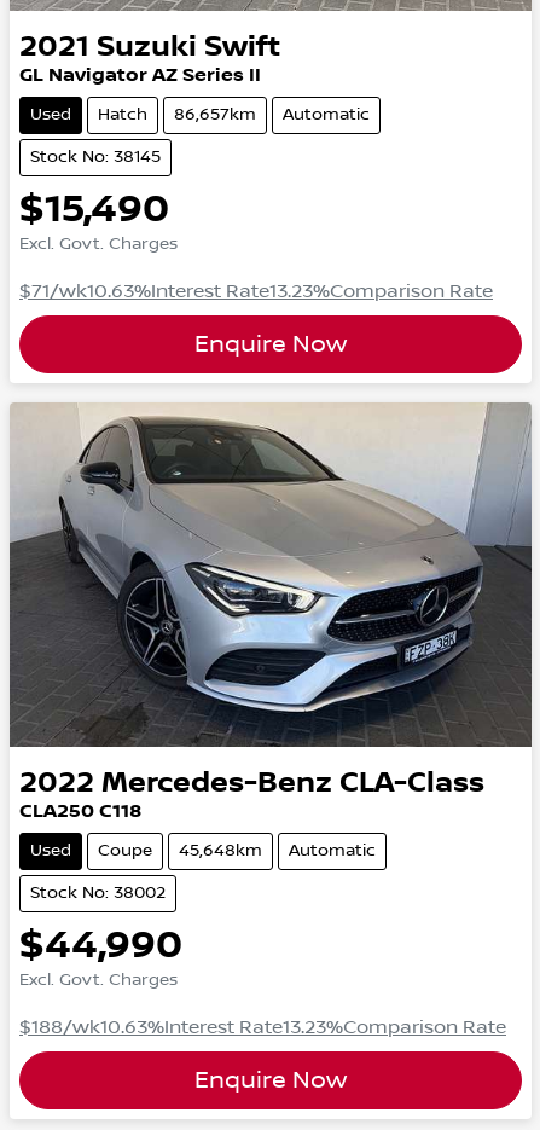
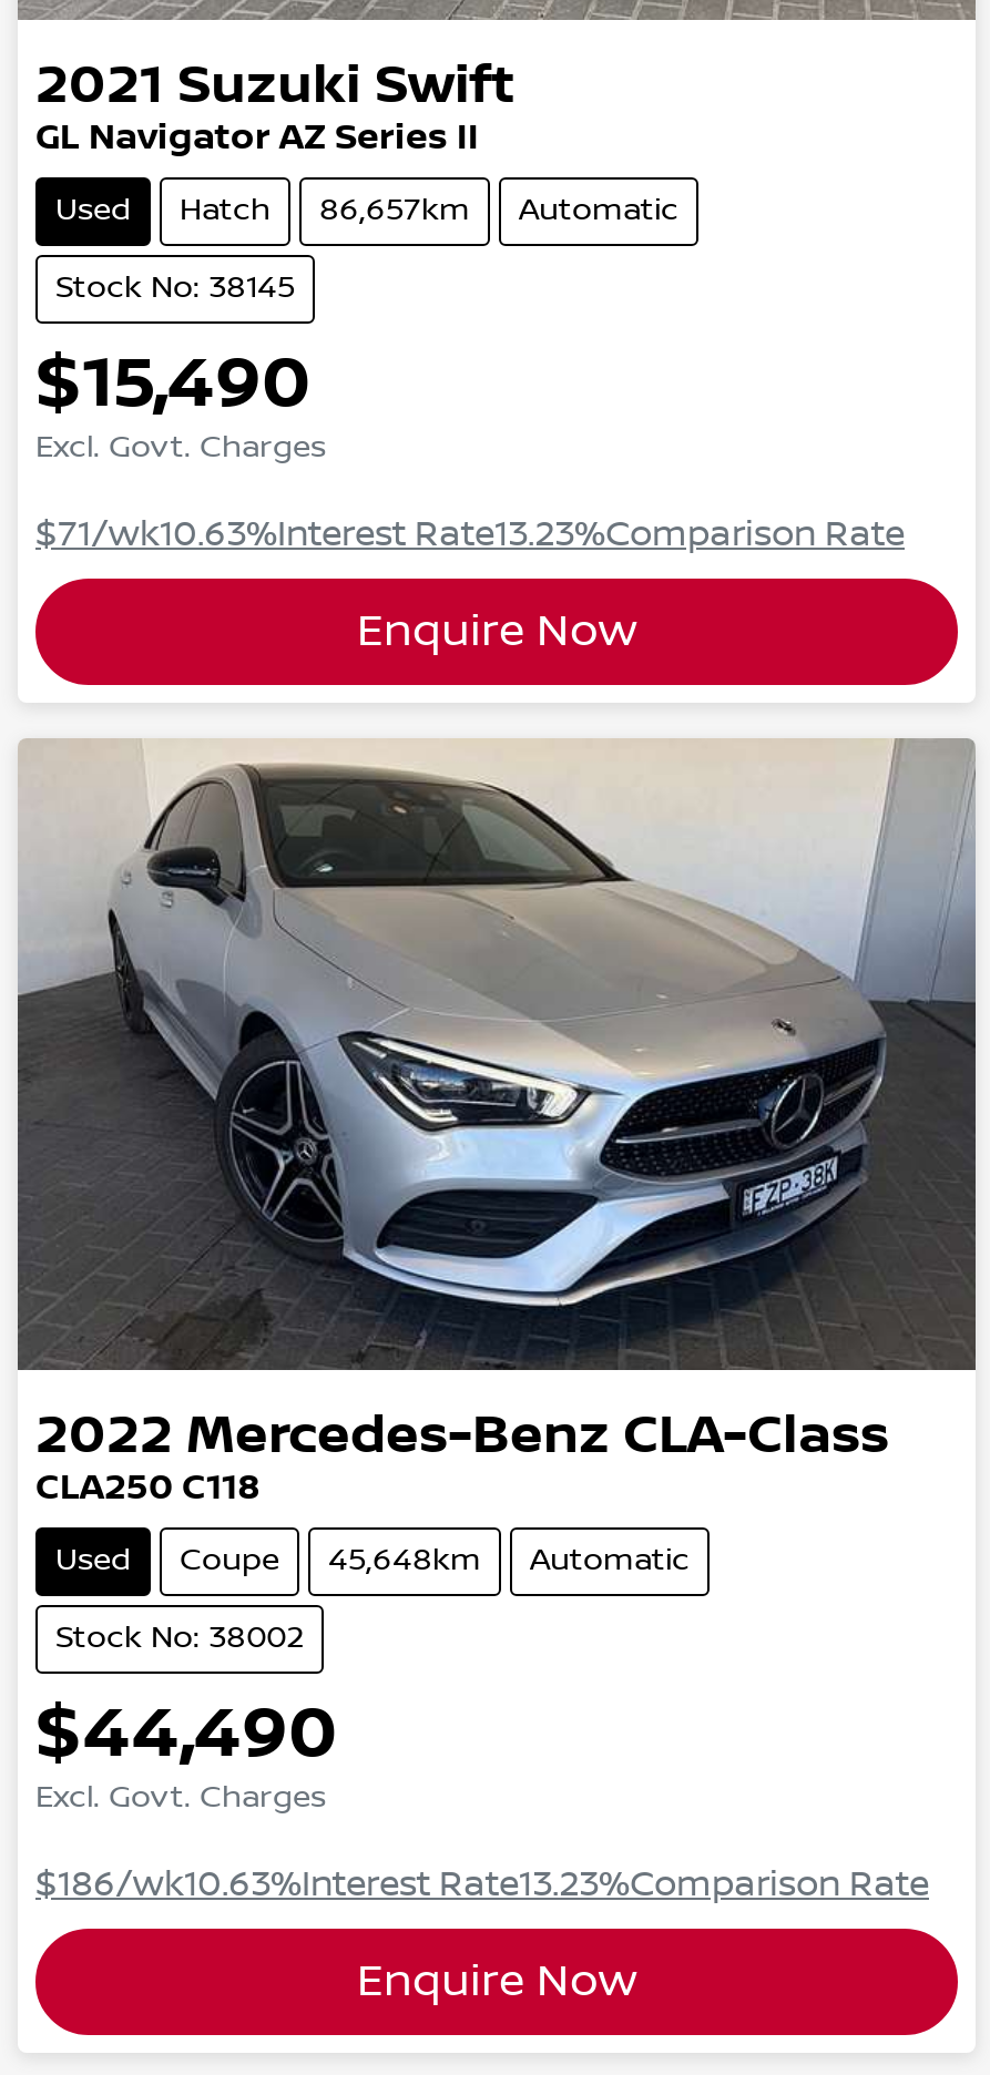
[19,923,182,969] $44,990 -> [35,1692,337,1777] $44,490
[19,1017,506,1039] $188/wk10.63%Interest Rate13.23%Comparison Rate -> [35,1865,929,1905] $186/wk10.63%Interest Rate13.23%Comparison Rate

